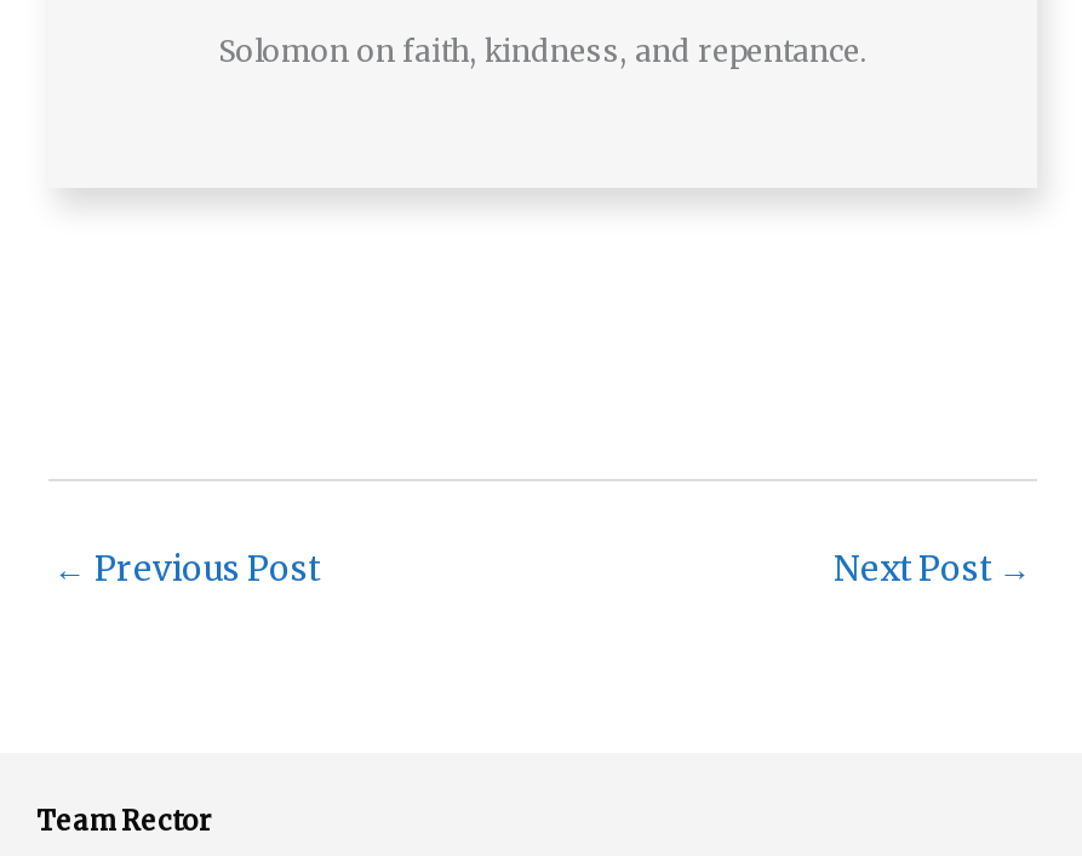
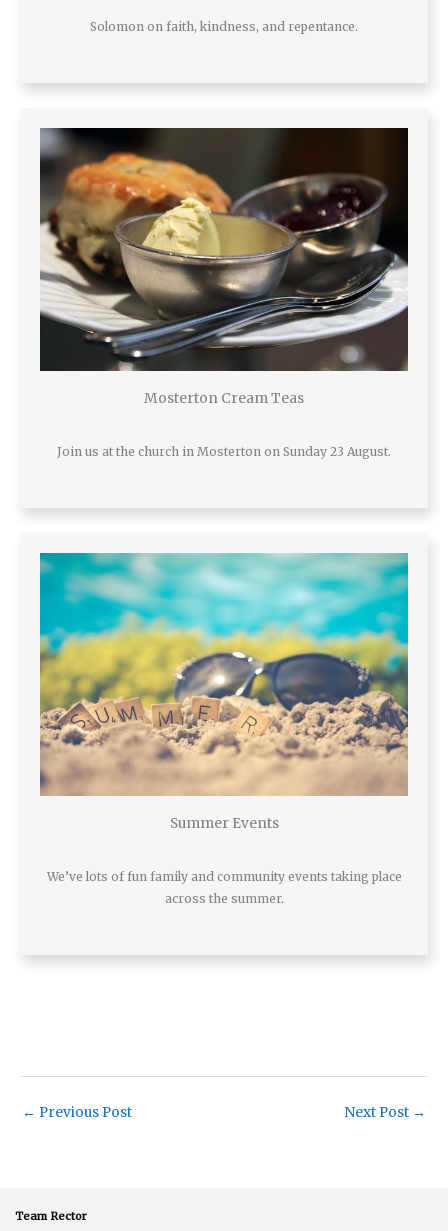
none -> [39,127,409,459] [image] | Mosterton Cream Teas | Join us at the church in Mosterton on Sunday 23 August.
none -> [39,552,409,906] [image] | Summer Events | We’ve lots of fun family and community events taking place | across the summer.

